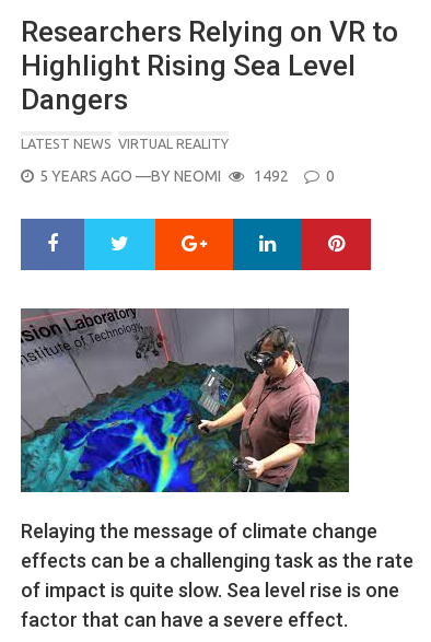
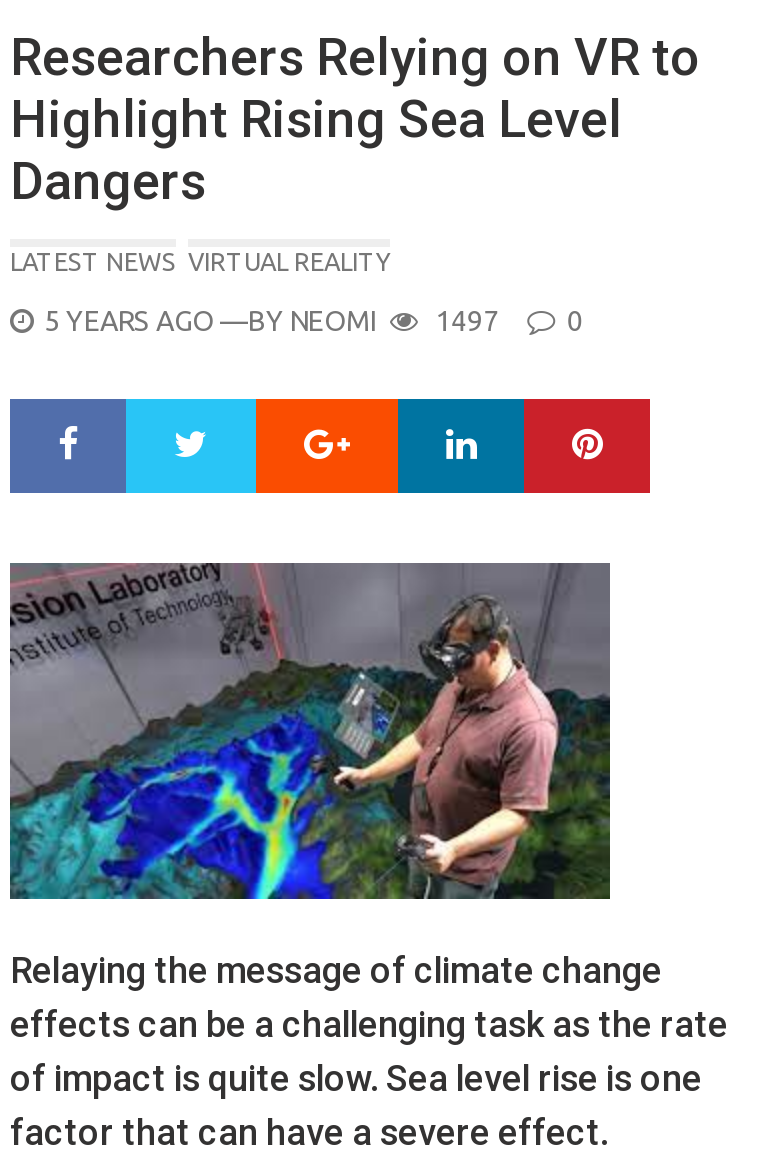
[250,167,288,185] 1492 -> [429,305,499,337] 1497

